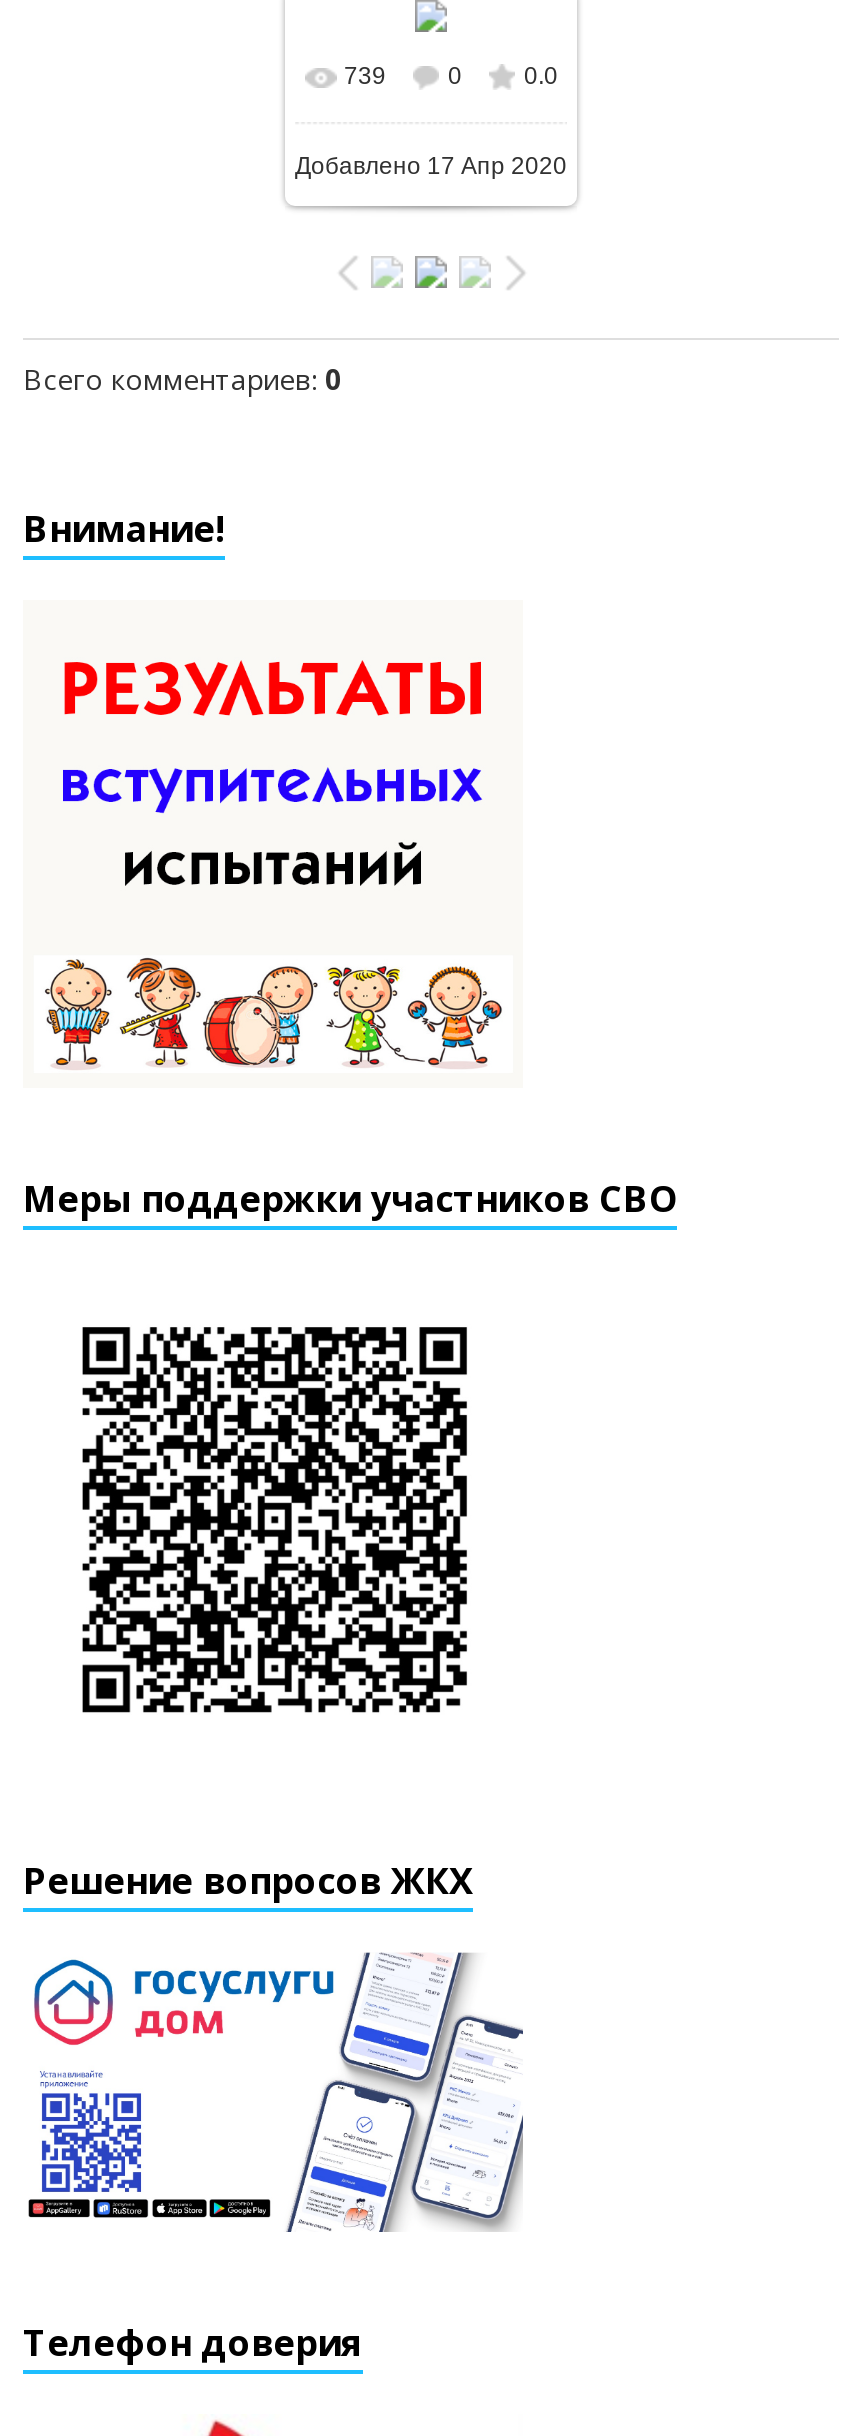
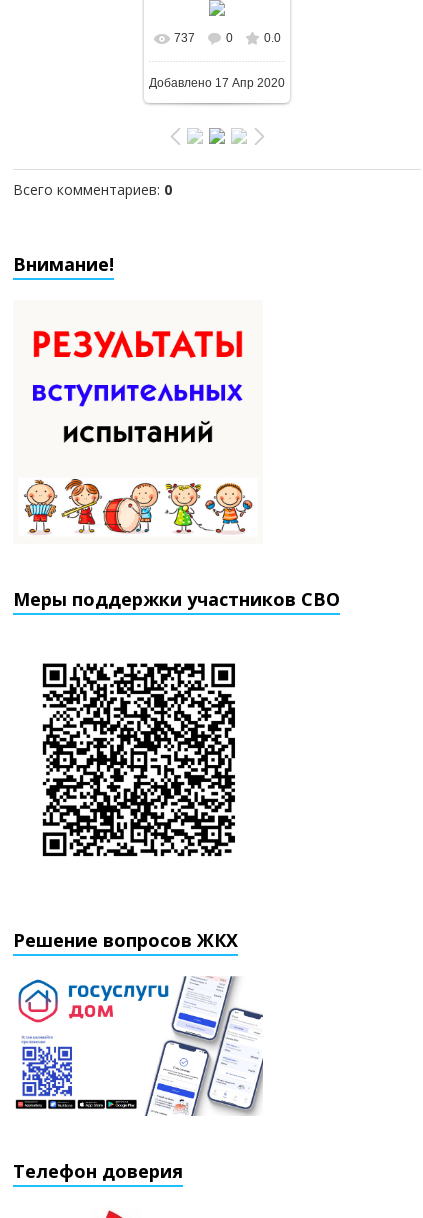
[344,62,386,90] 739 -> [173,31,194,45] 737

